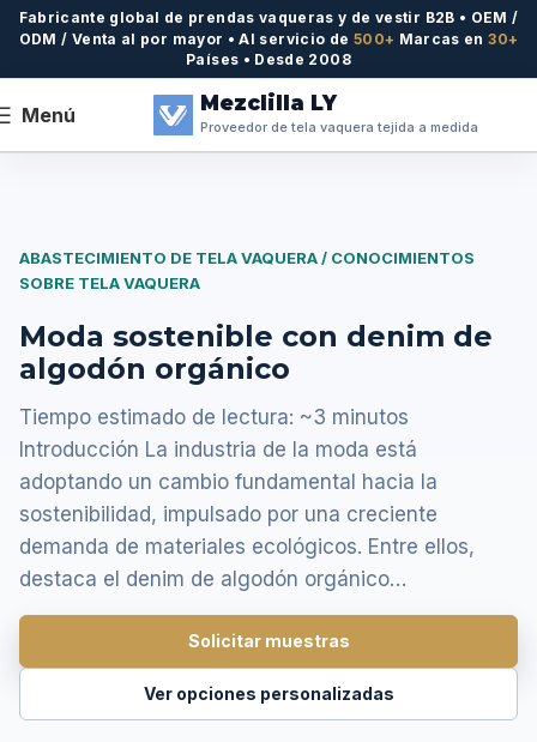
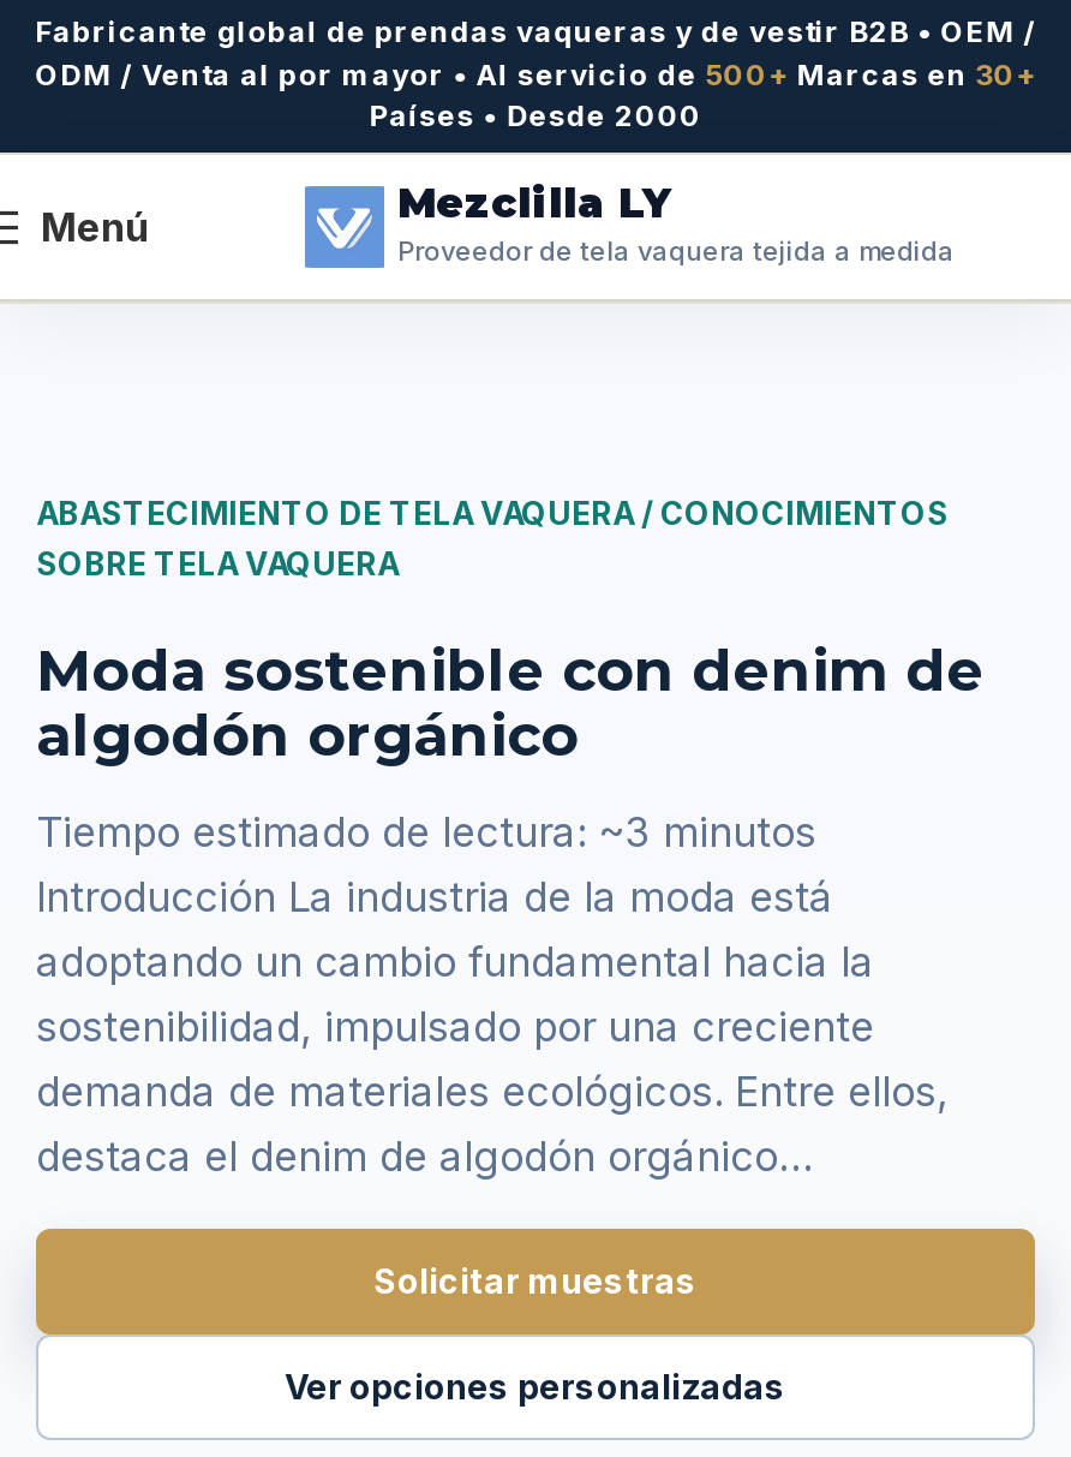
[186,50,351,68] Países • Desde 2008 -> [369,97,702,133] Países • Desde 2000

